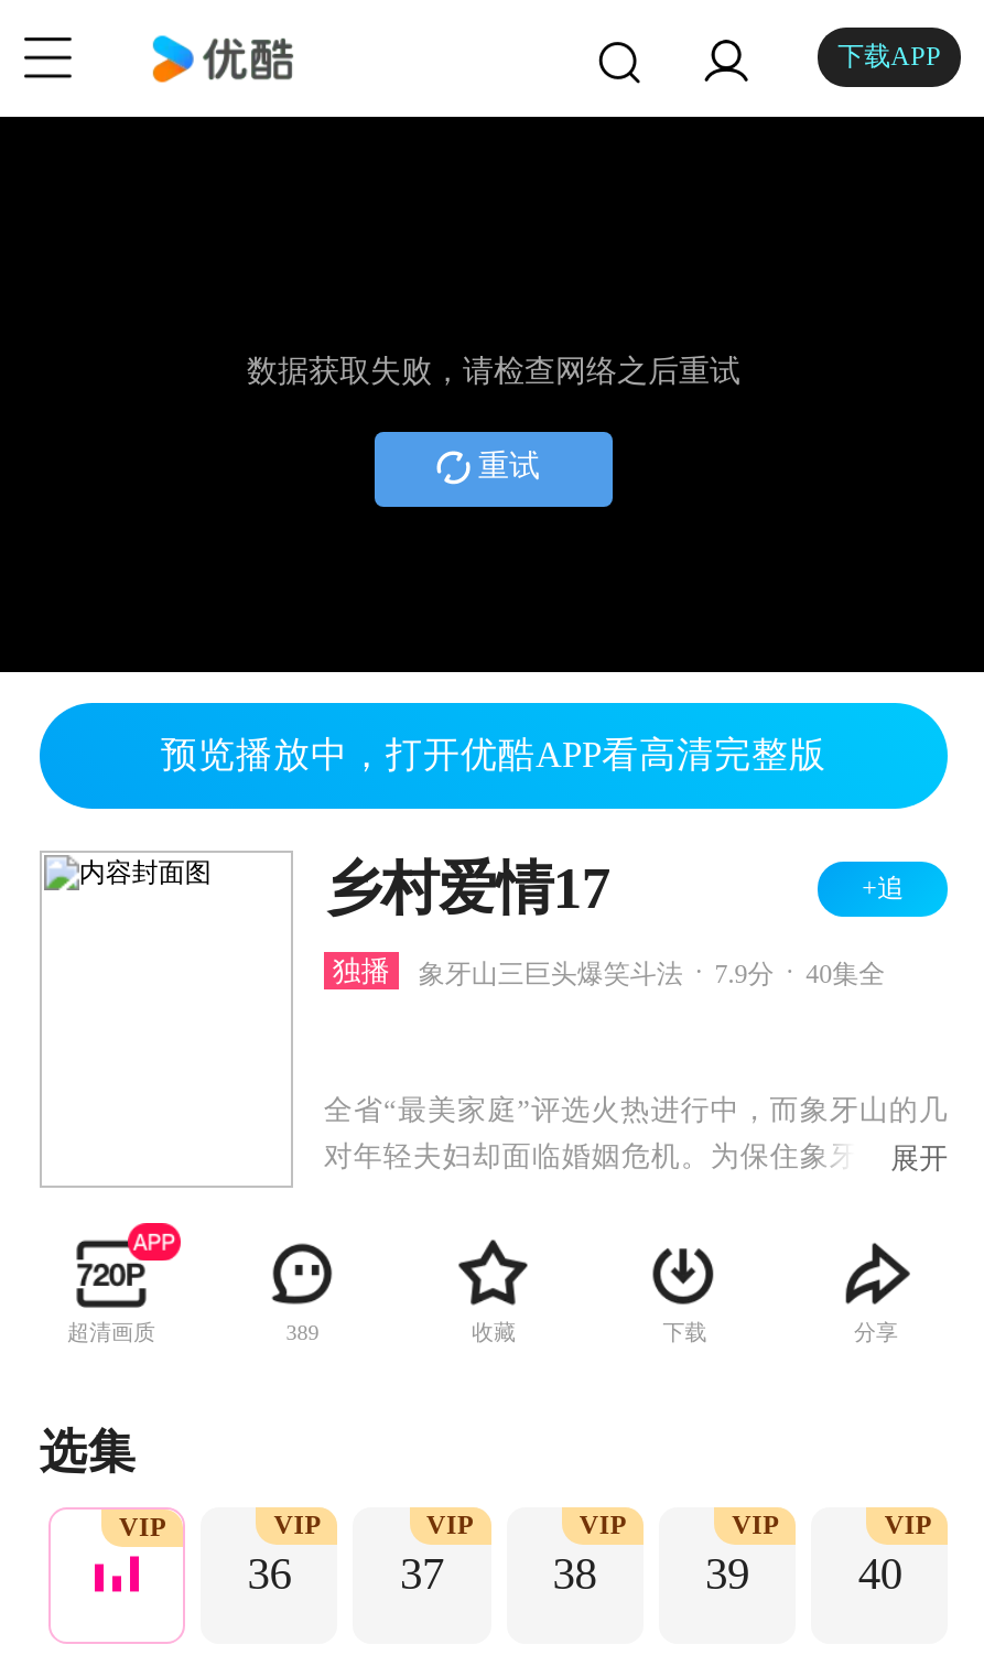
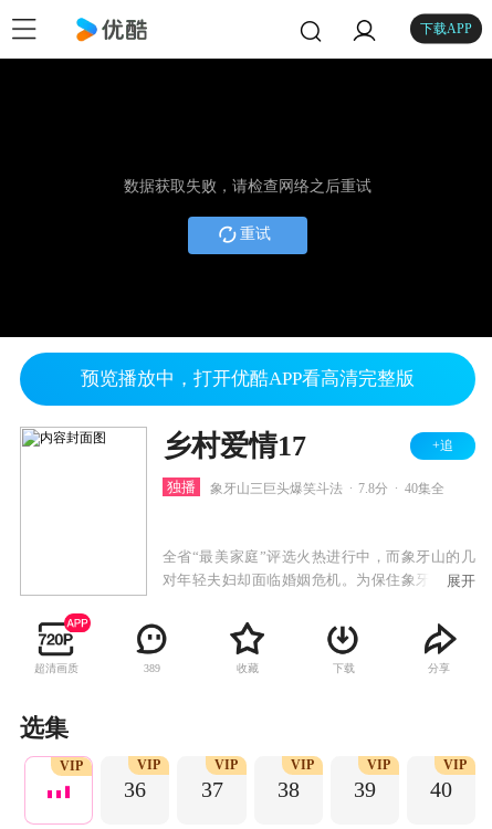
[419,948,885,988] 象牙山三巨头爆笑斗法 . 7.9分 . 40集全 -> [210,476,444,496] 象牙山三巨头爆笑斗法 . 7.8分 . 40集全

